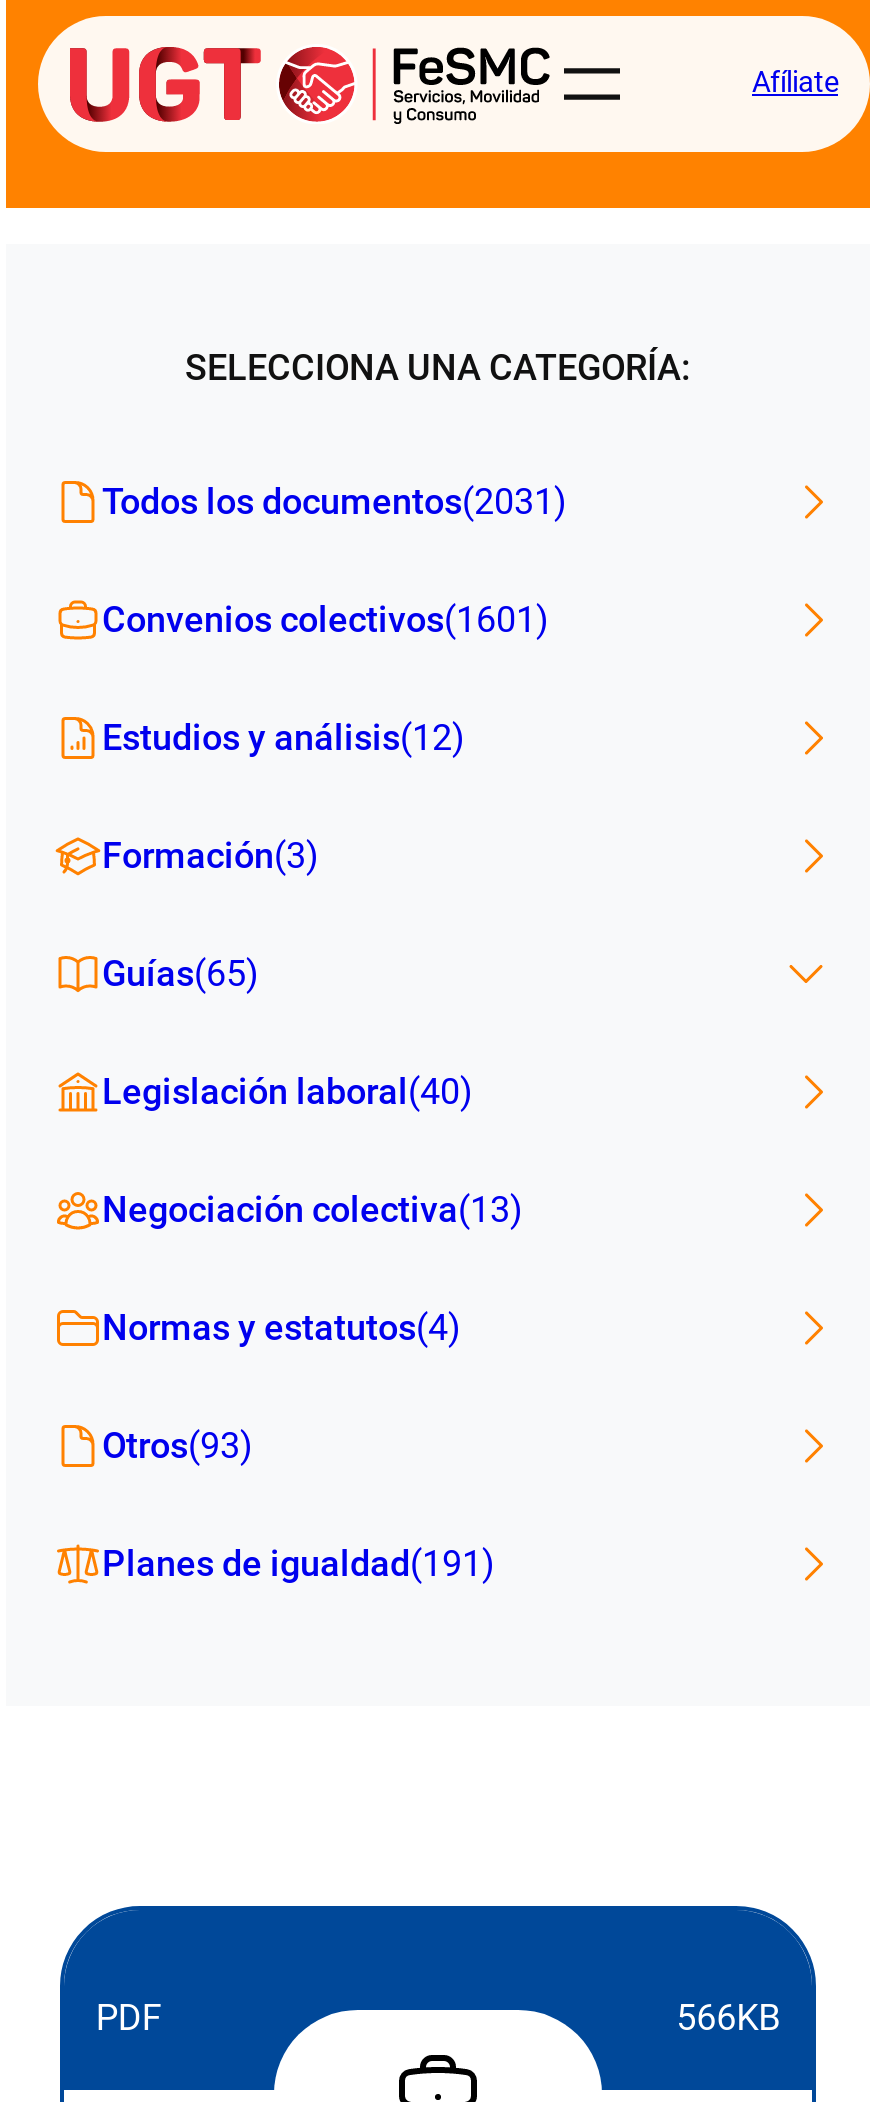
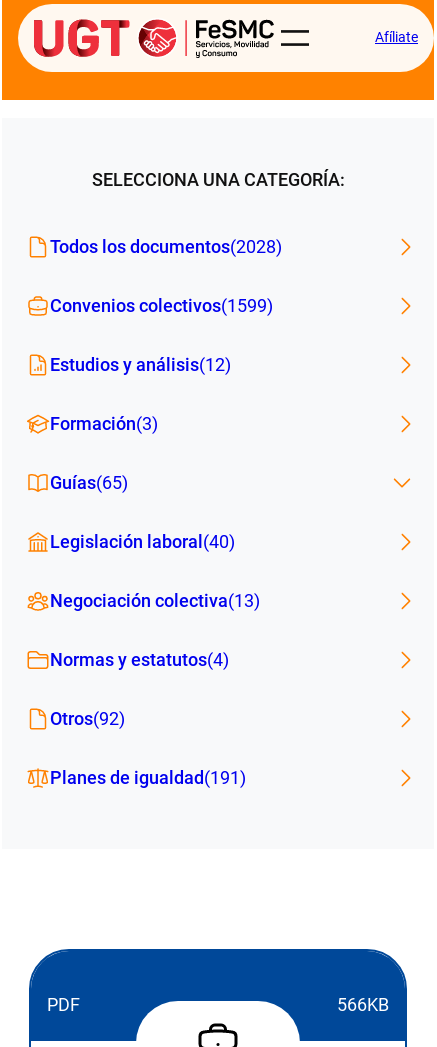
[102,480,566,522] Todos los documentos(2031) -> [50,236,282,257] Todos los documentos(2028)
[102,598,548,640] Convenios colectivos(1601) -> [50,295,273,316] Convenios colectivos(1599)
[102,1424,252,1466] Otros(93) -> [50,708,125,729] Otros(92)

